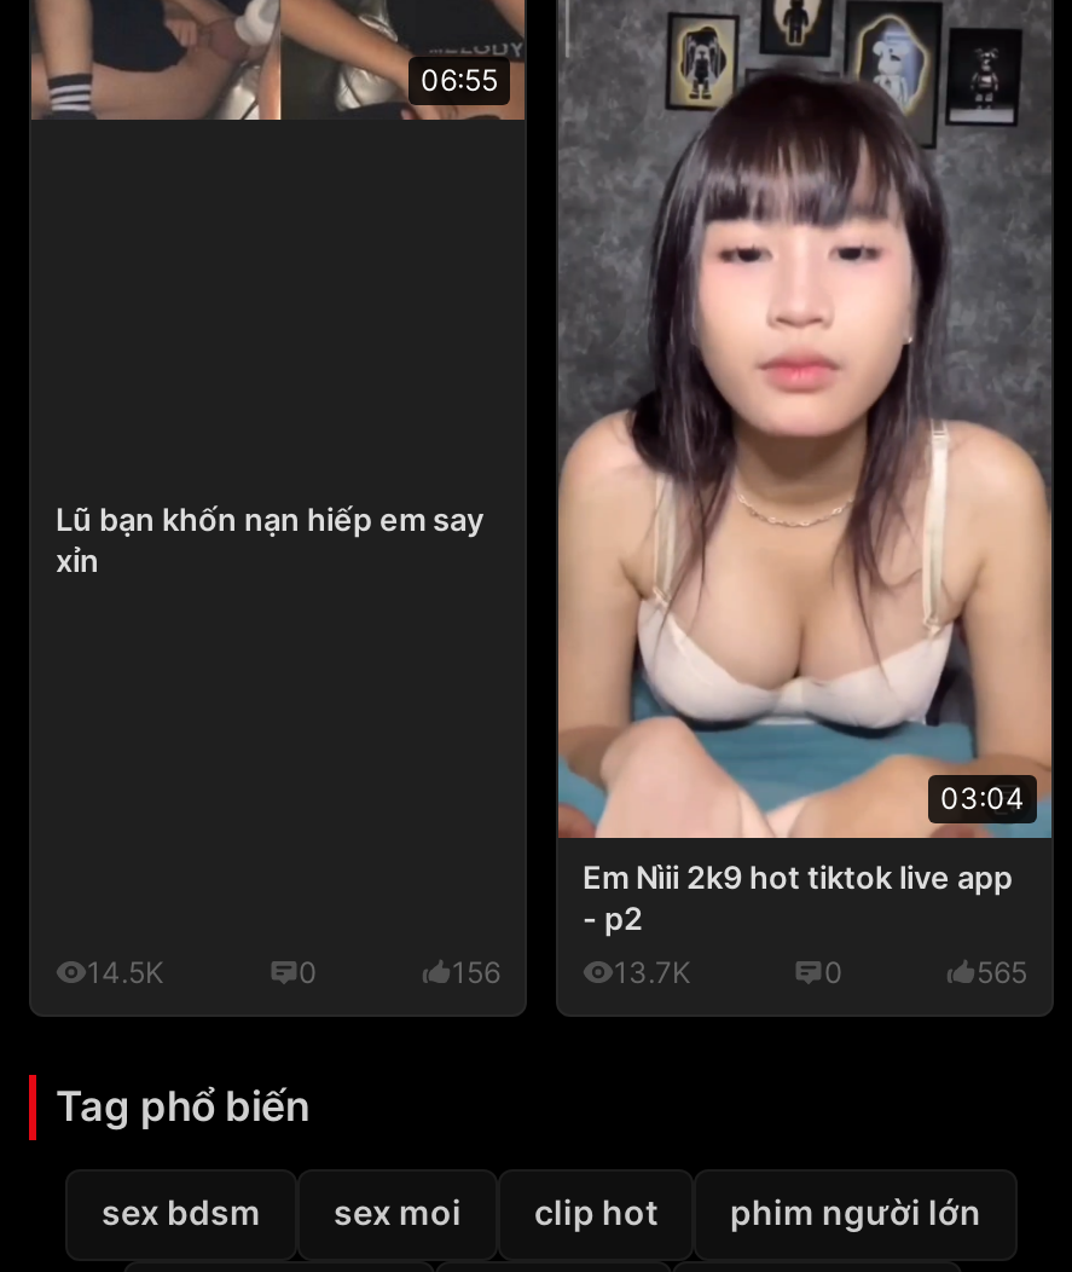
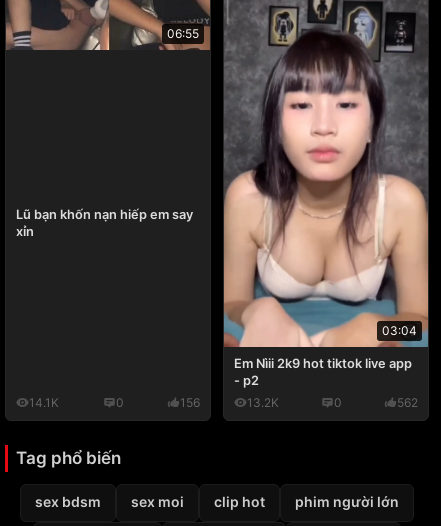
[87,956,164,992] 14.5K -> [29,395,59,410] 14.1K
[614,956,691,992] 13.7K -> [247,395,279,410] 13.2K
[977,956,1027,992] 565 -> [397,395,418,410] 562

